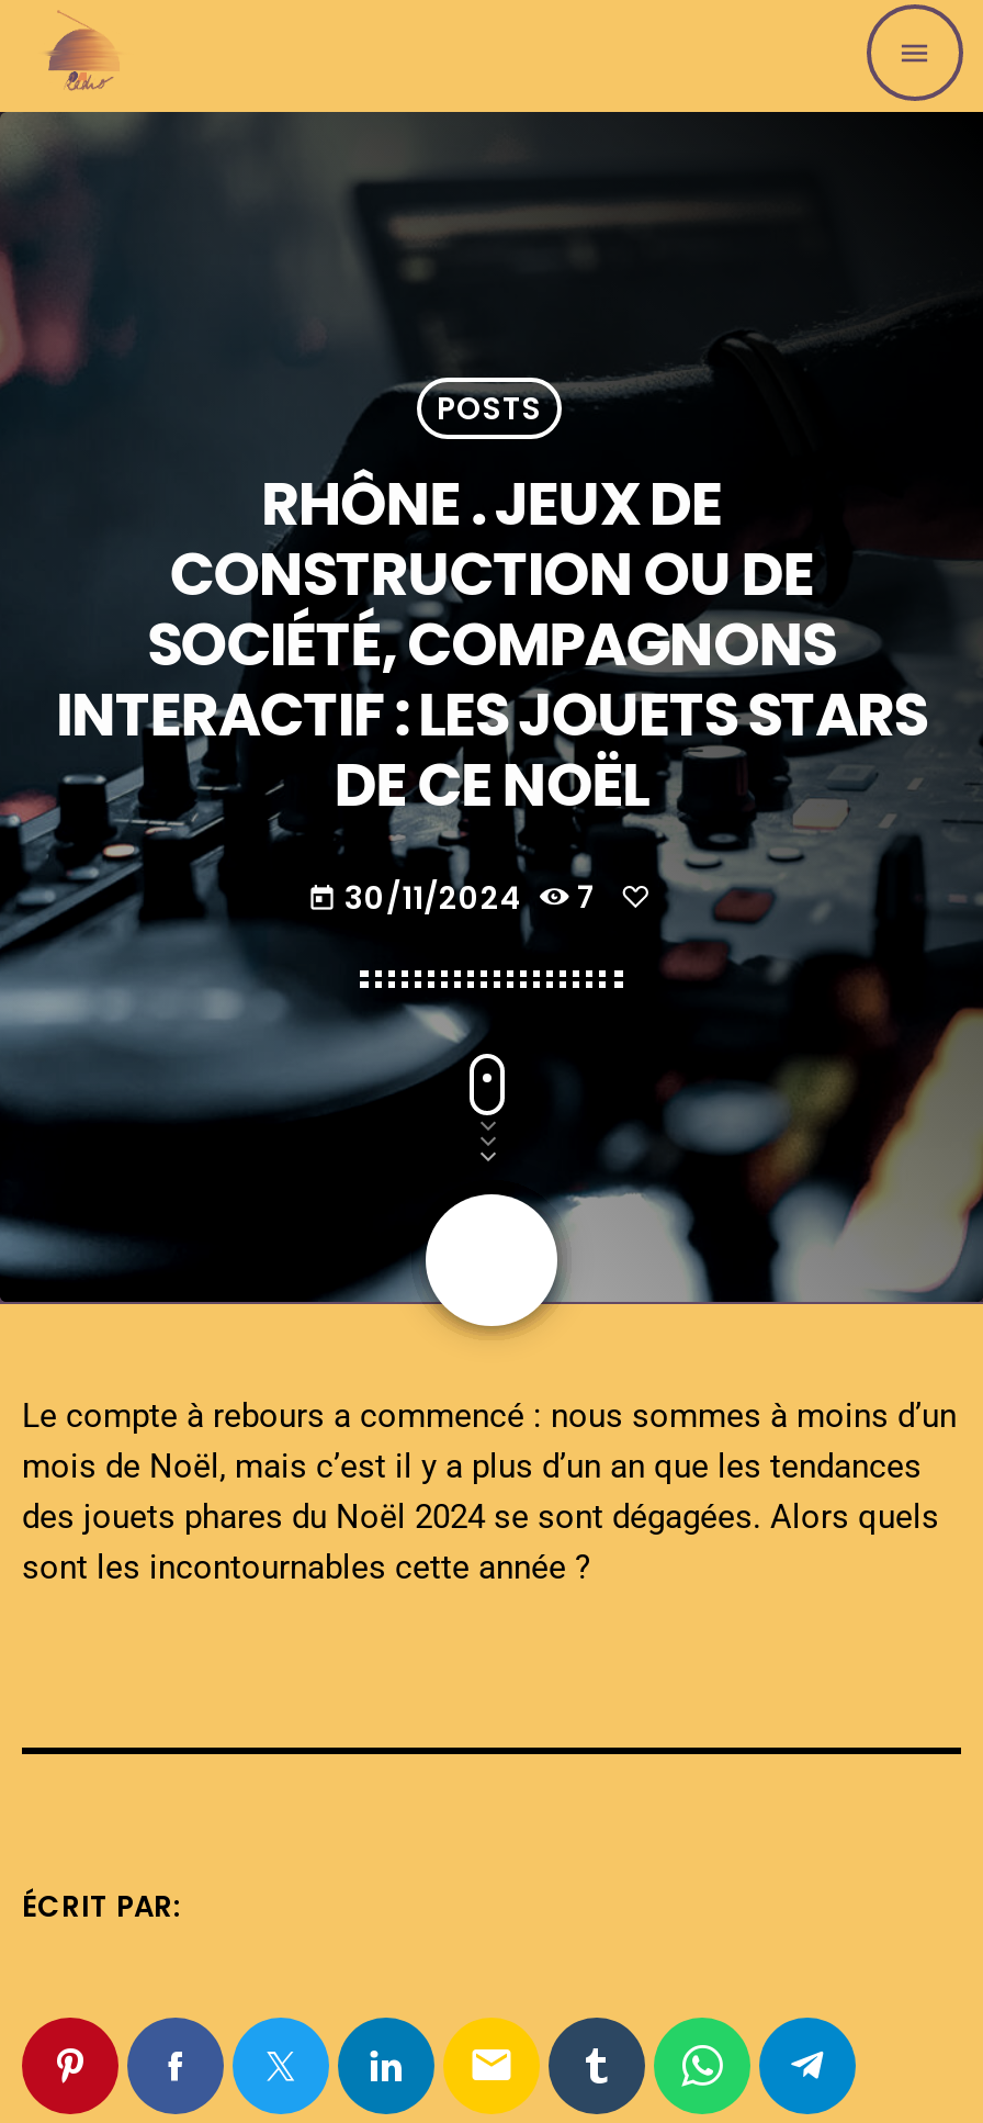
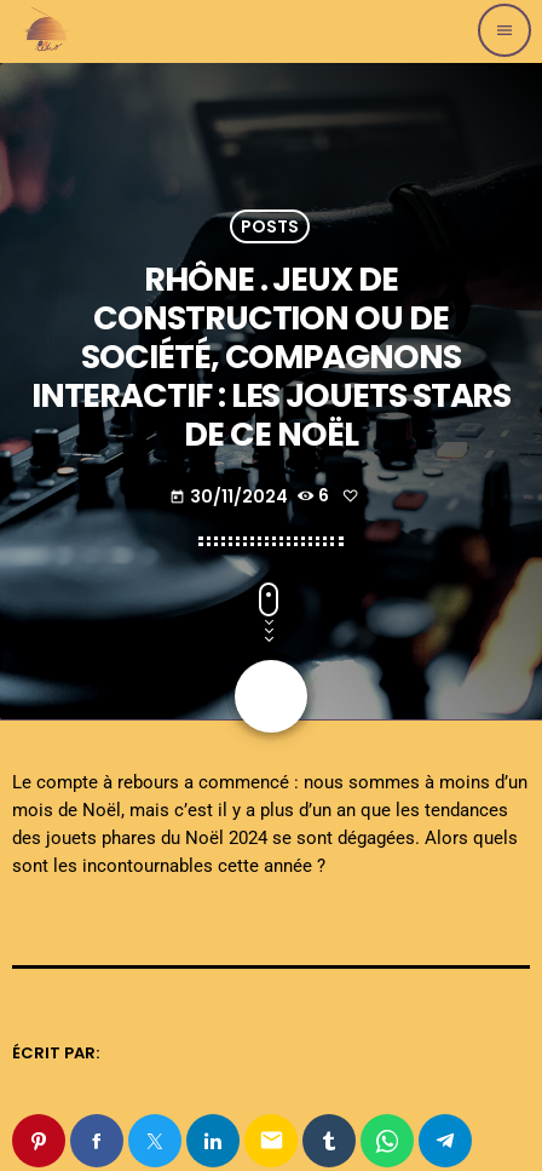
[577,876,603,919] 7 -> [318,484,333,508] 6

